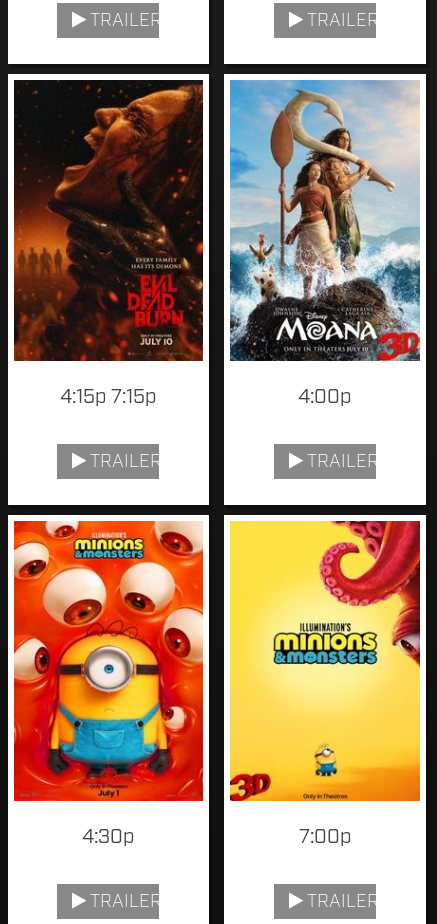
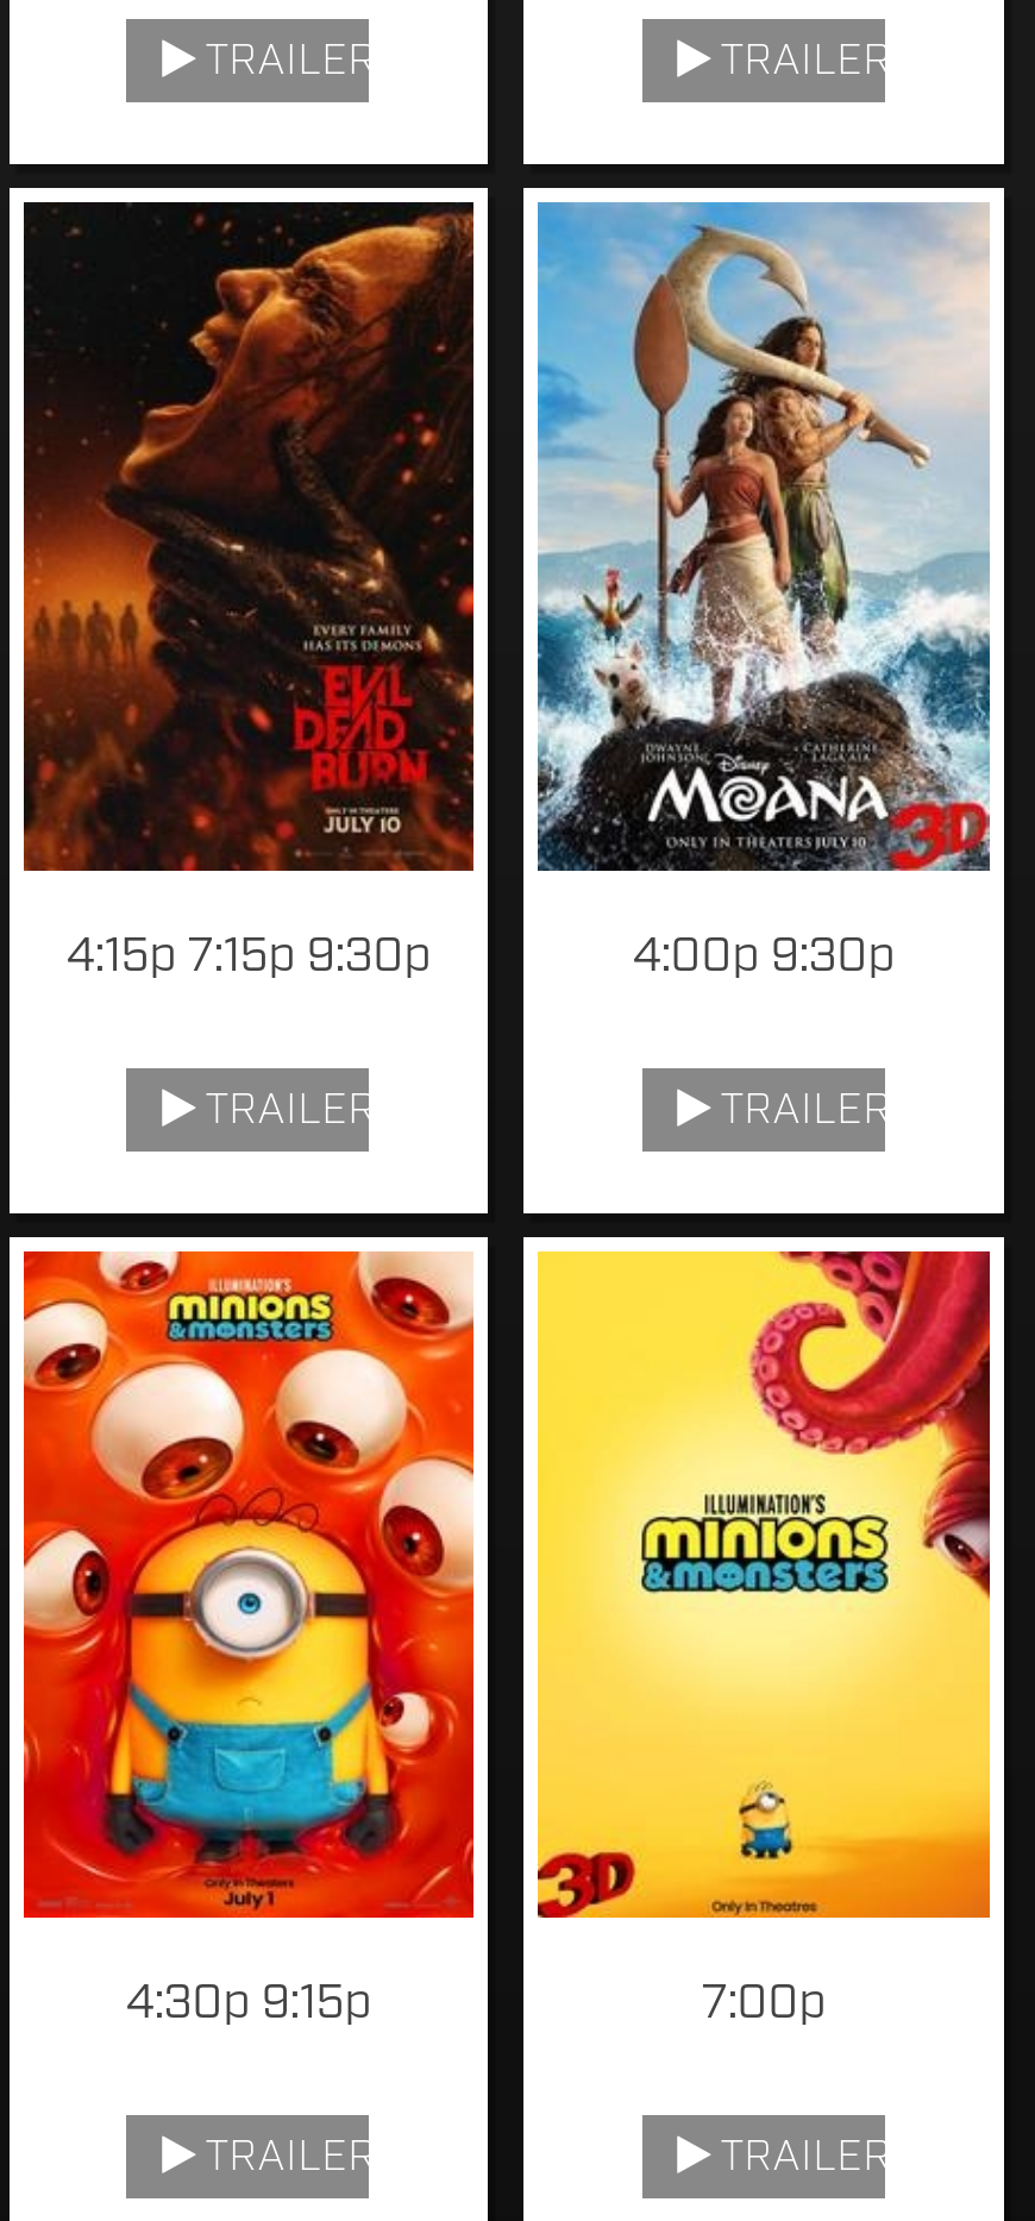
[60,384,156,410] 4:15p 7:15p -> [66,925,430,987] 4:15p 7:15p 9:30p
[298,384,351,410] 4:00p -> [632,925,894,987] 4:00p 9:30p
[82,824,134,850] 4:30p -> [126,1973,371,2035] 4:30p 9:15p

